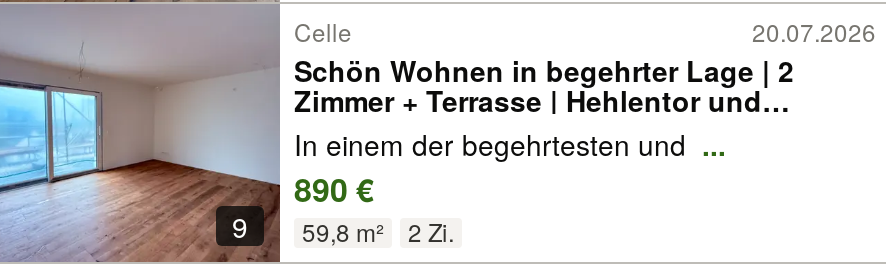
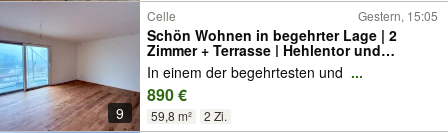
[752,14,876,48] 20.07.2026 -> [358,7,438,24] Gestern, 15:05

